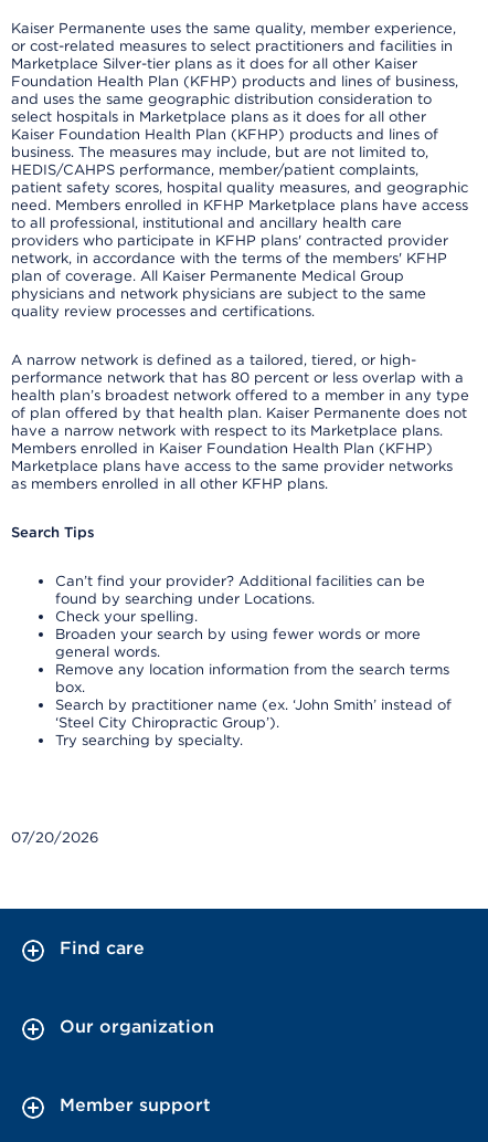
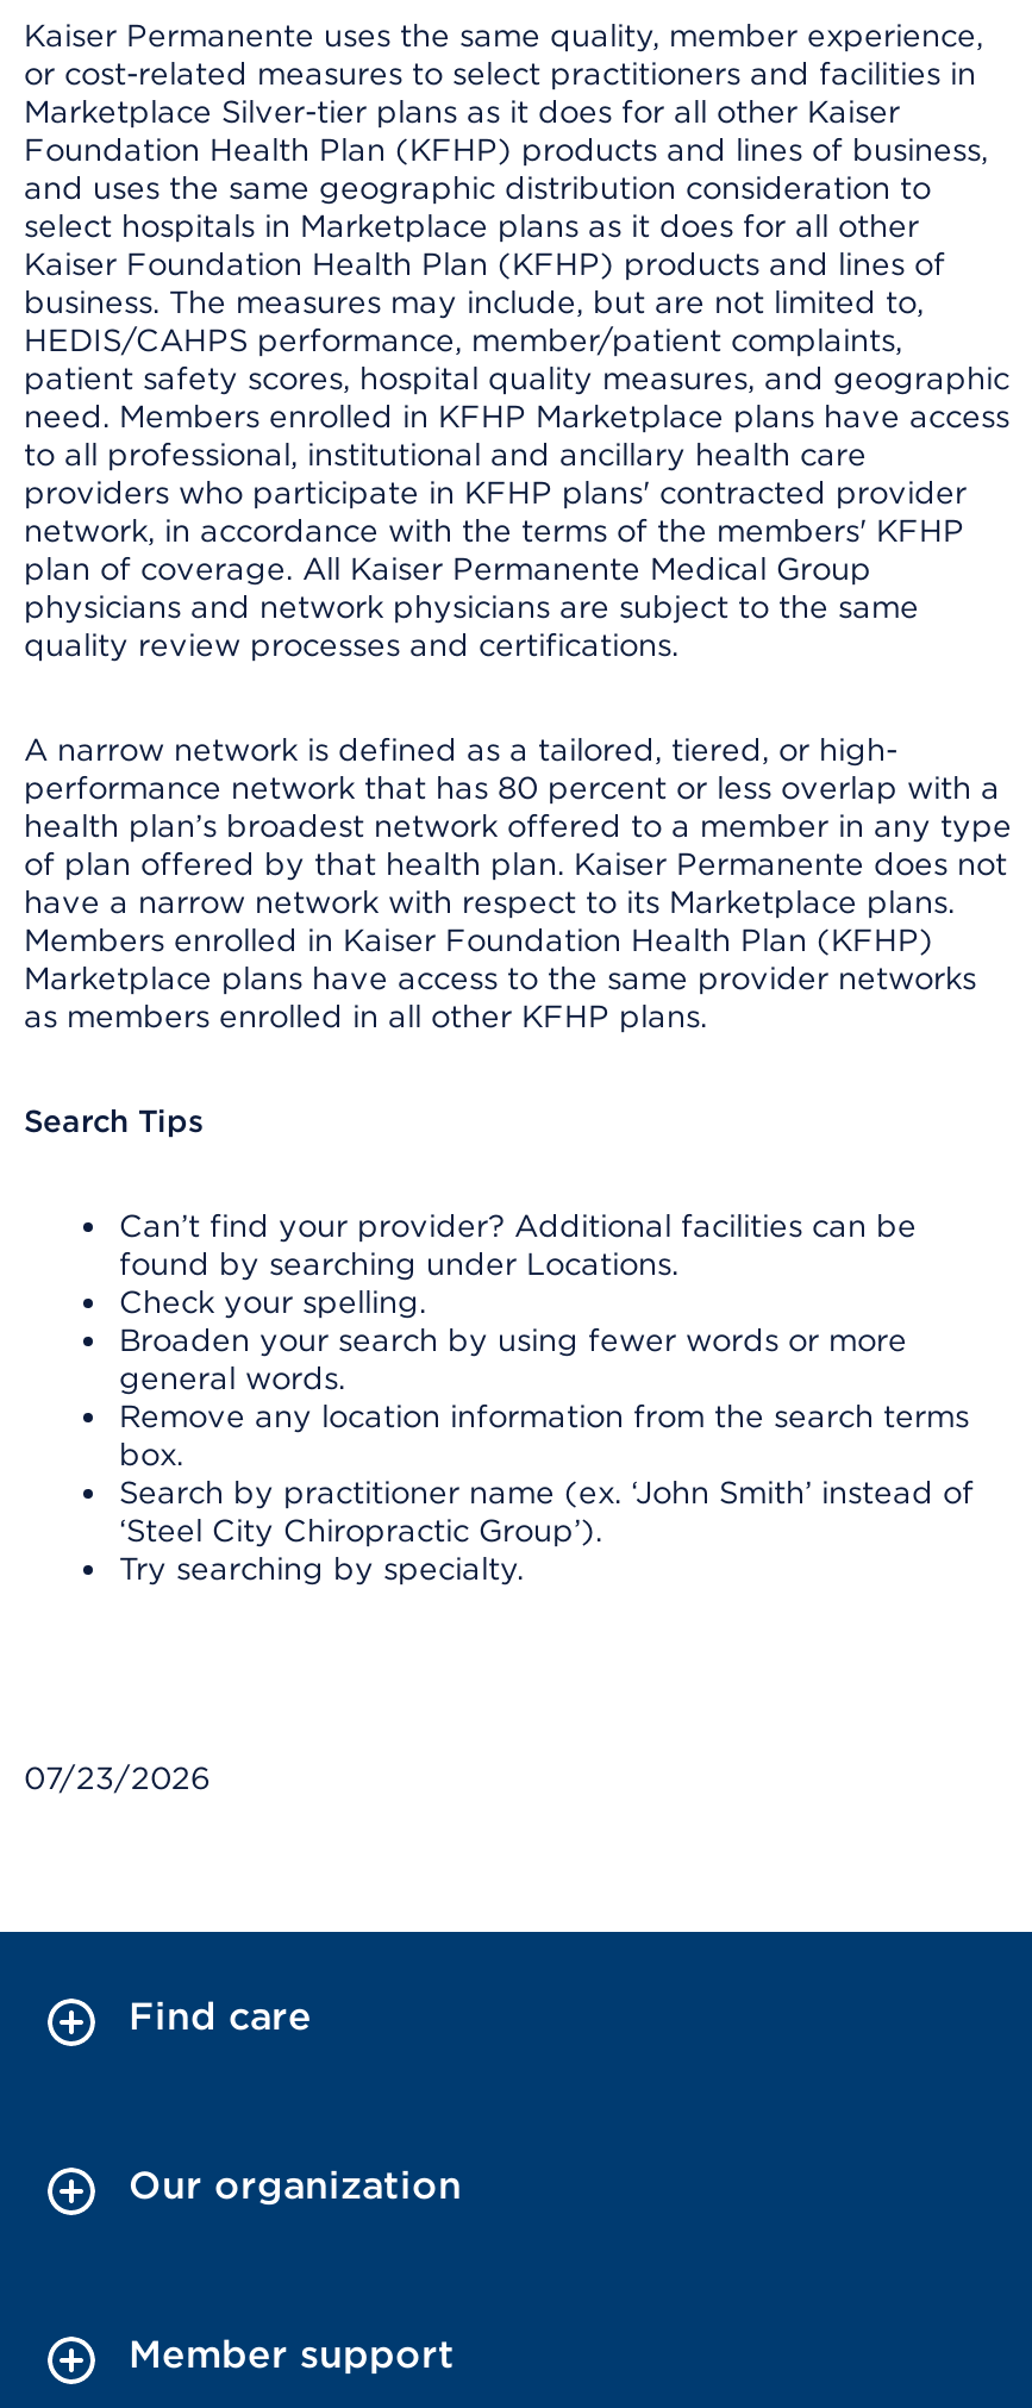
[11,829,98,846] 07/20/2026 -> [24,1760,209,1796] 07/23/2026

